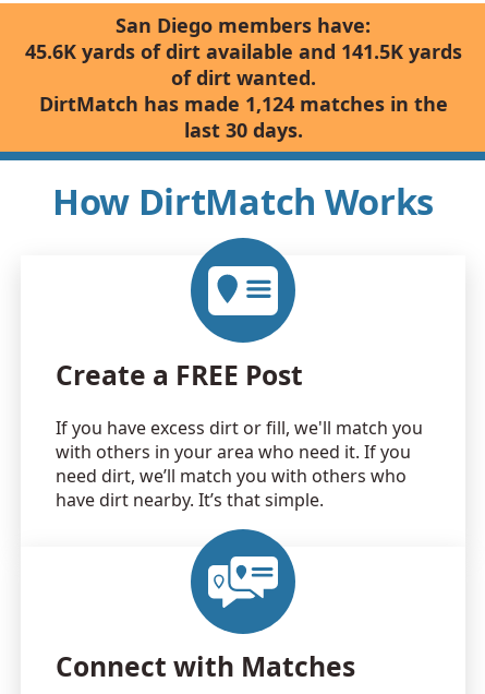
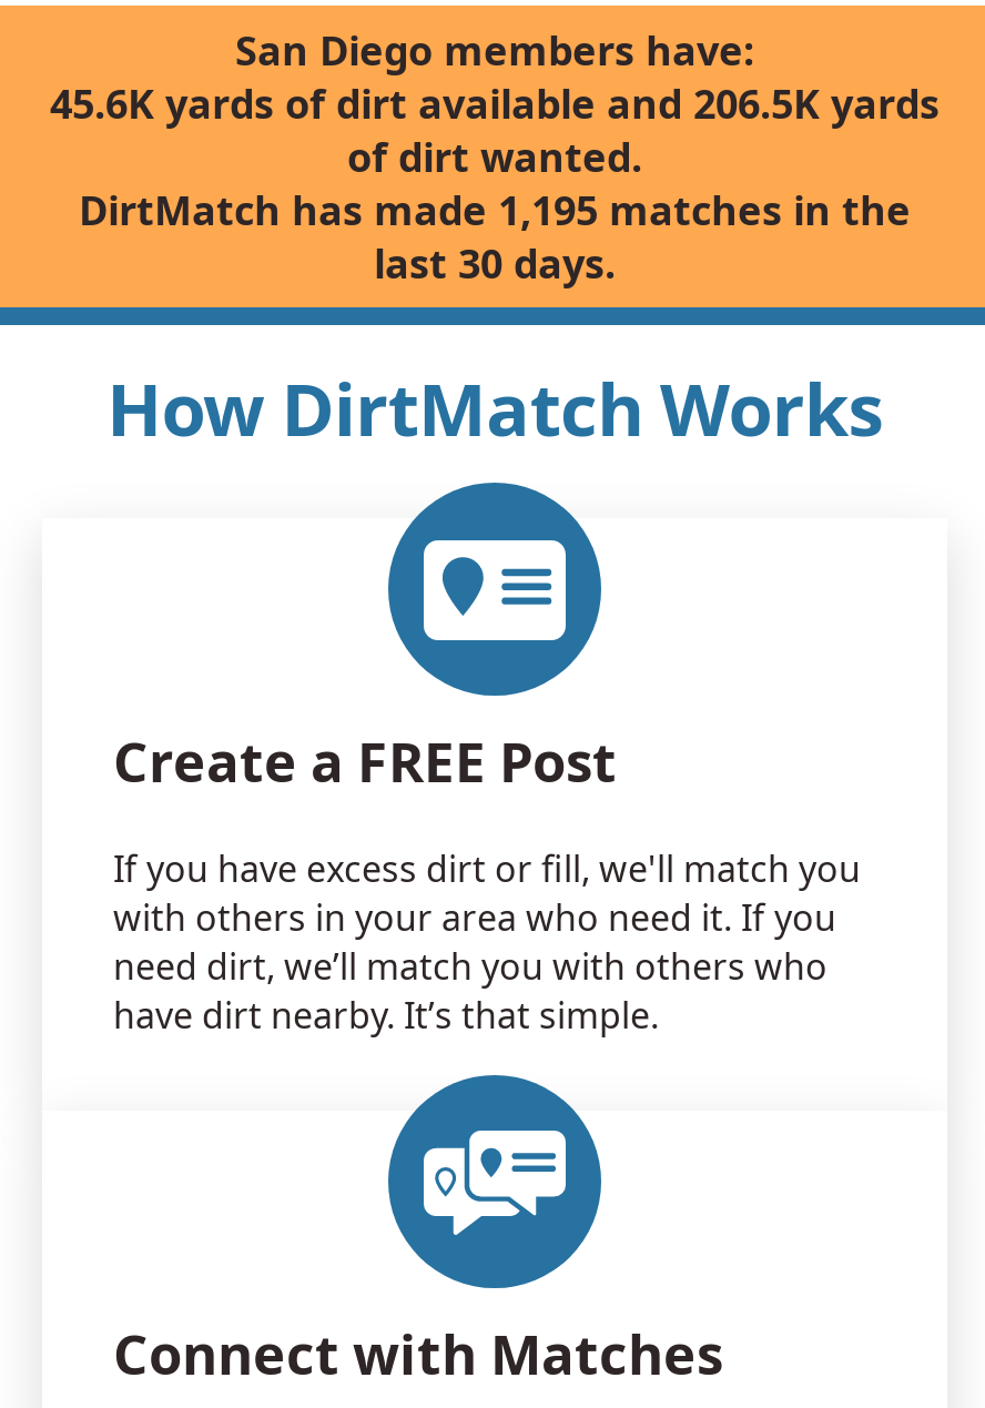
[25,38,462,65] 45.6K yards of dirt available and 141.5K yards -> [50,77,940,130] 45.6K yards of dirt available and 206.5K yards
[39,91,447,117] DirtMatch has made 1,124 matches in the -> [79,184,911,237] DirtMatch has made 1,195 matches in the

